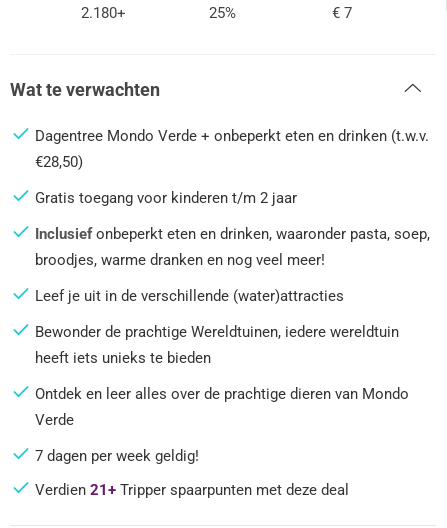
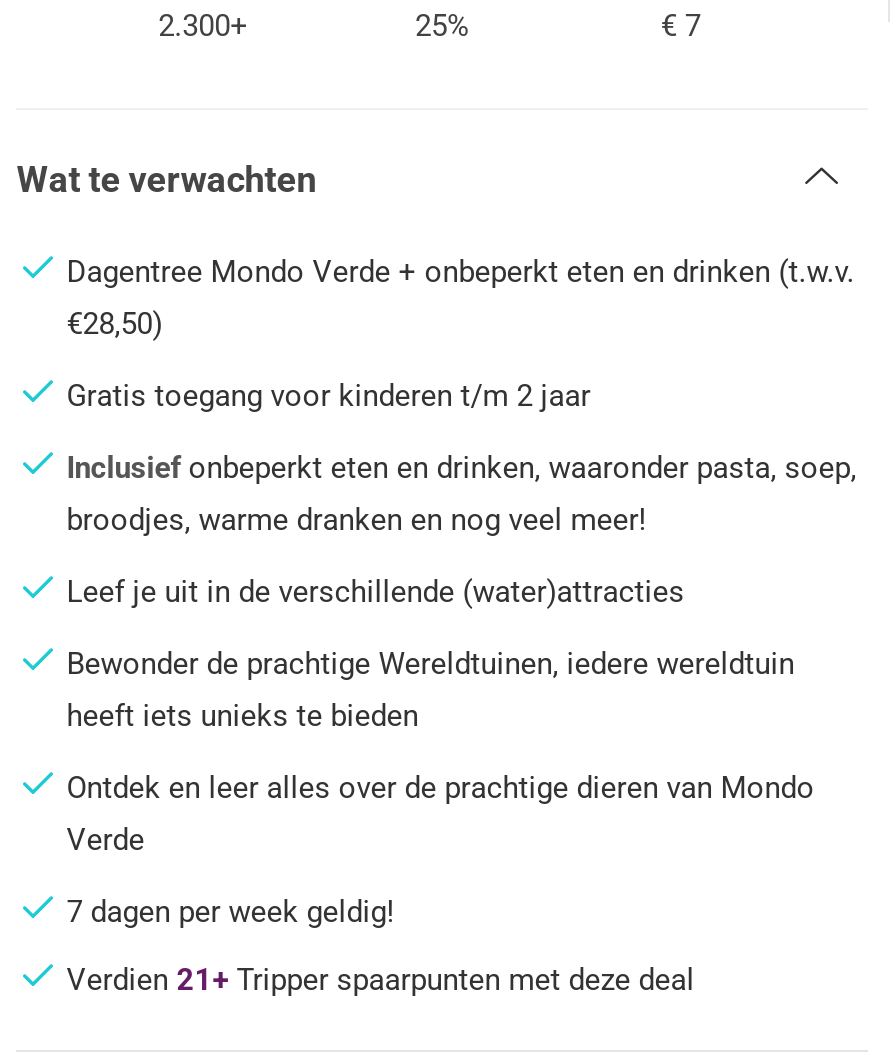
[81,4,126,22] 2.180+ -> [158,8,248,44] 2.300+

